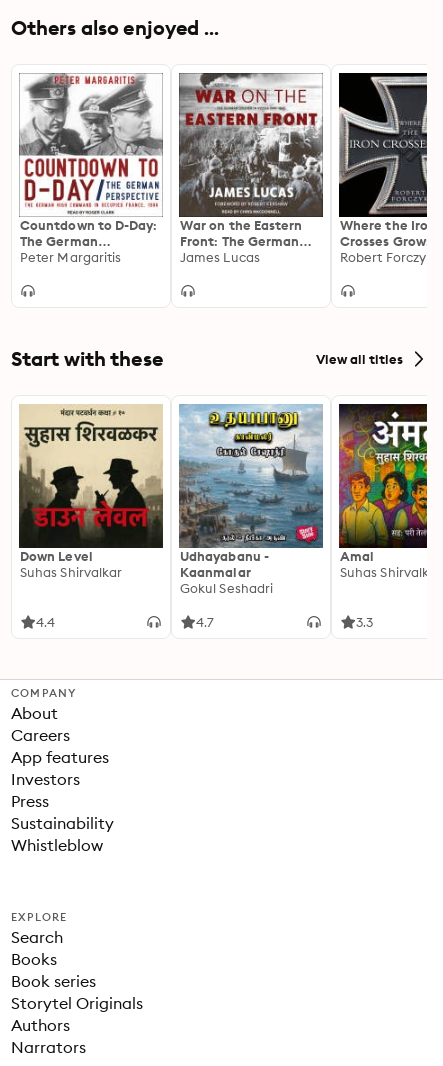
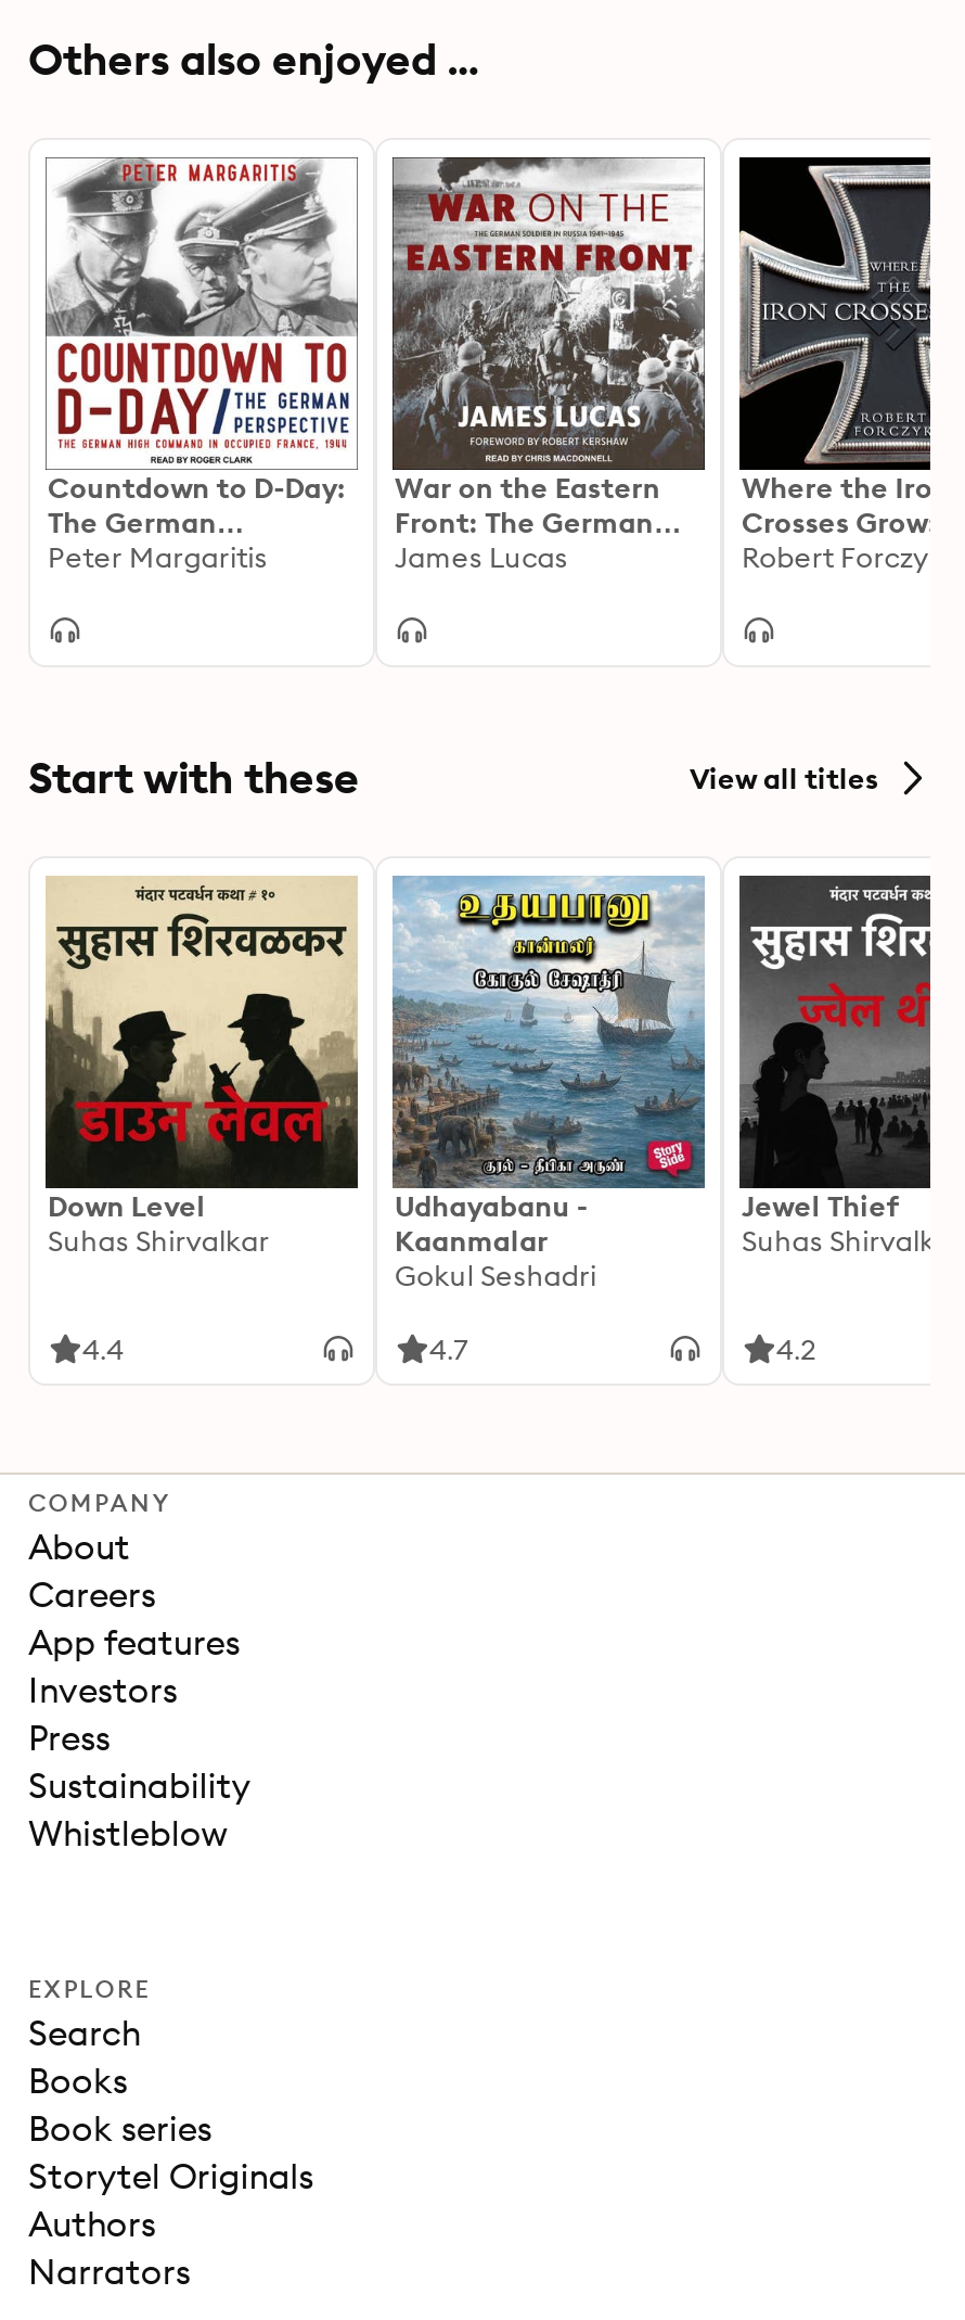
[338,404,428,564] [image] | Amal -> [739,876,932,1223] [image] | Jewel Thief
[356,614,373,630] 3.3 -> [776,1331,816,1366] 4.2

